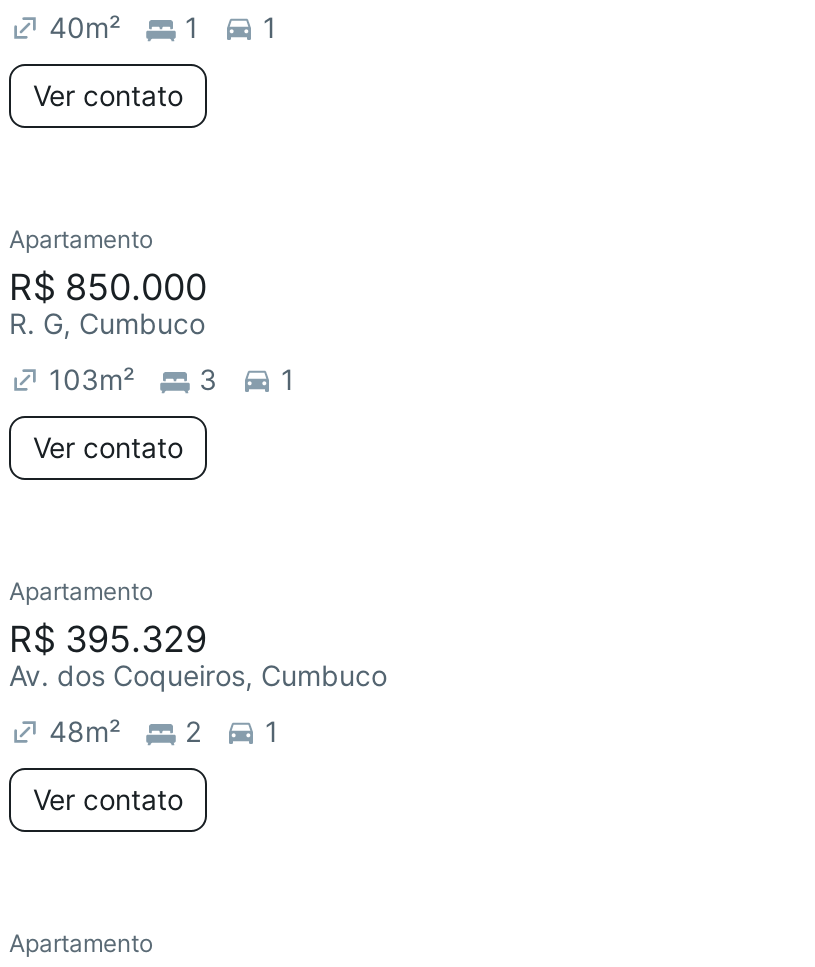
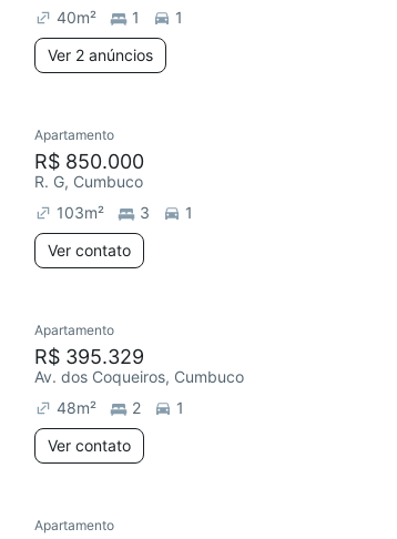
[33,78,183,112] Ver contato -> [48,45,153,64] Ver 2 anúncios

